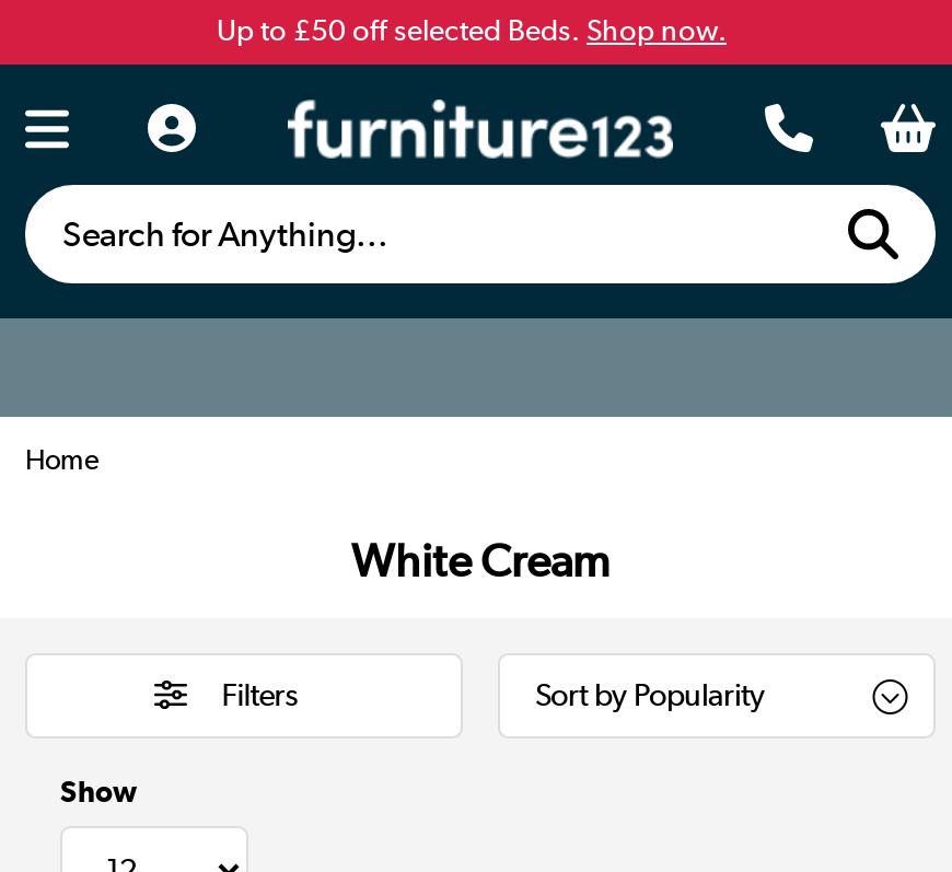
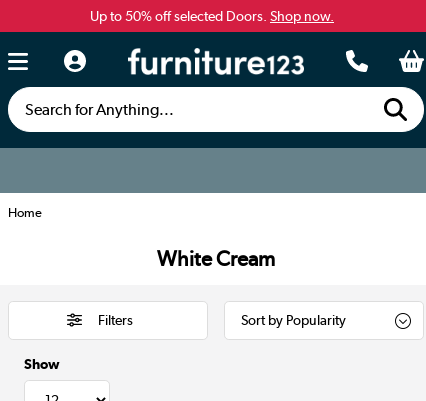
[217,12,727,47] Up to £50 off selected Beds. Shop now. -> [90,8,334,24] Up to 50% off selected Doors. Shop now.

